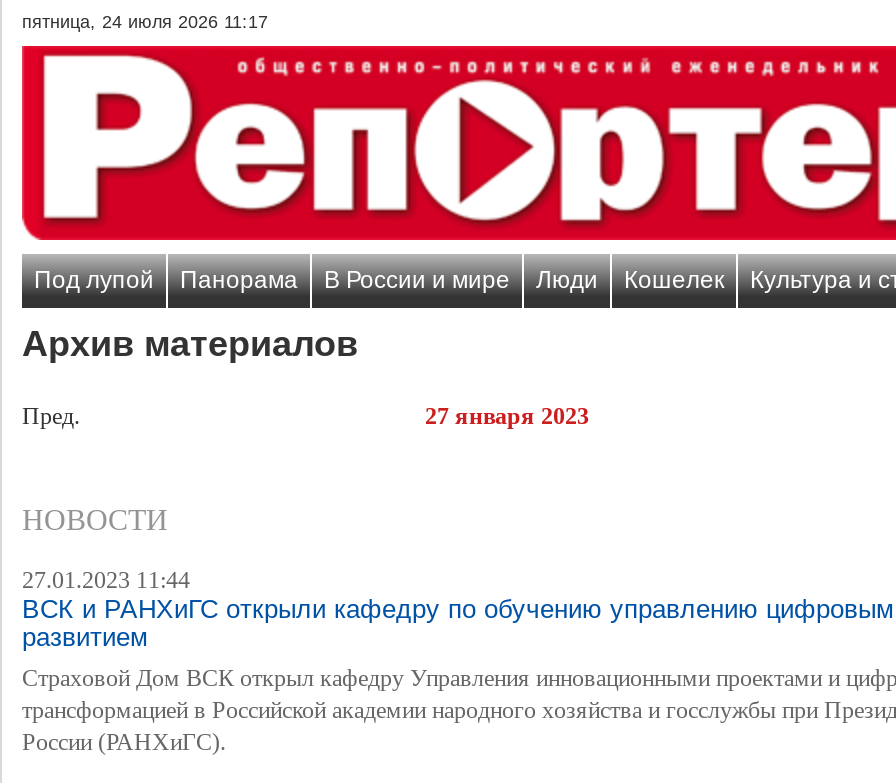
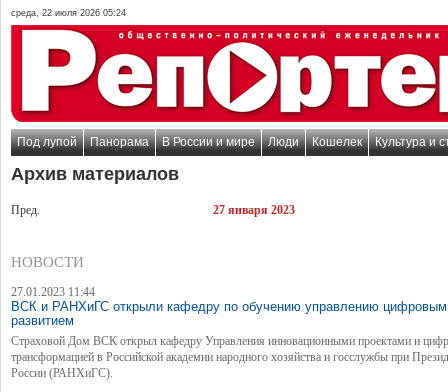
[22,12,268,32] пятница, 24 июля 2026 11:17 -> [11,8,126,18] среда, 22 июля 2026 05:24

